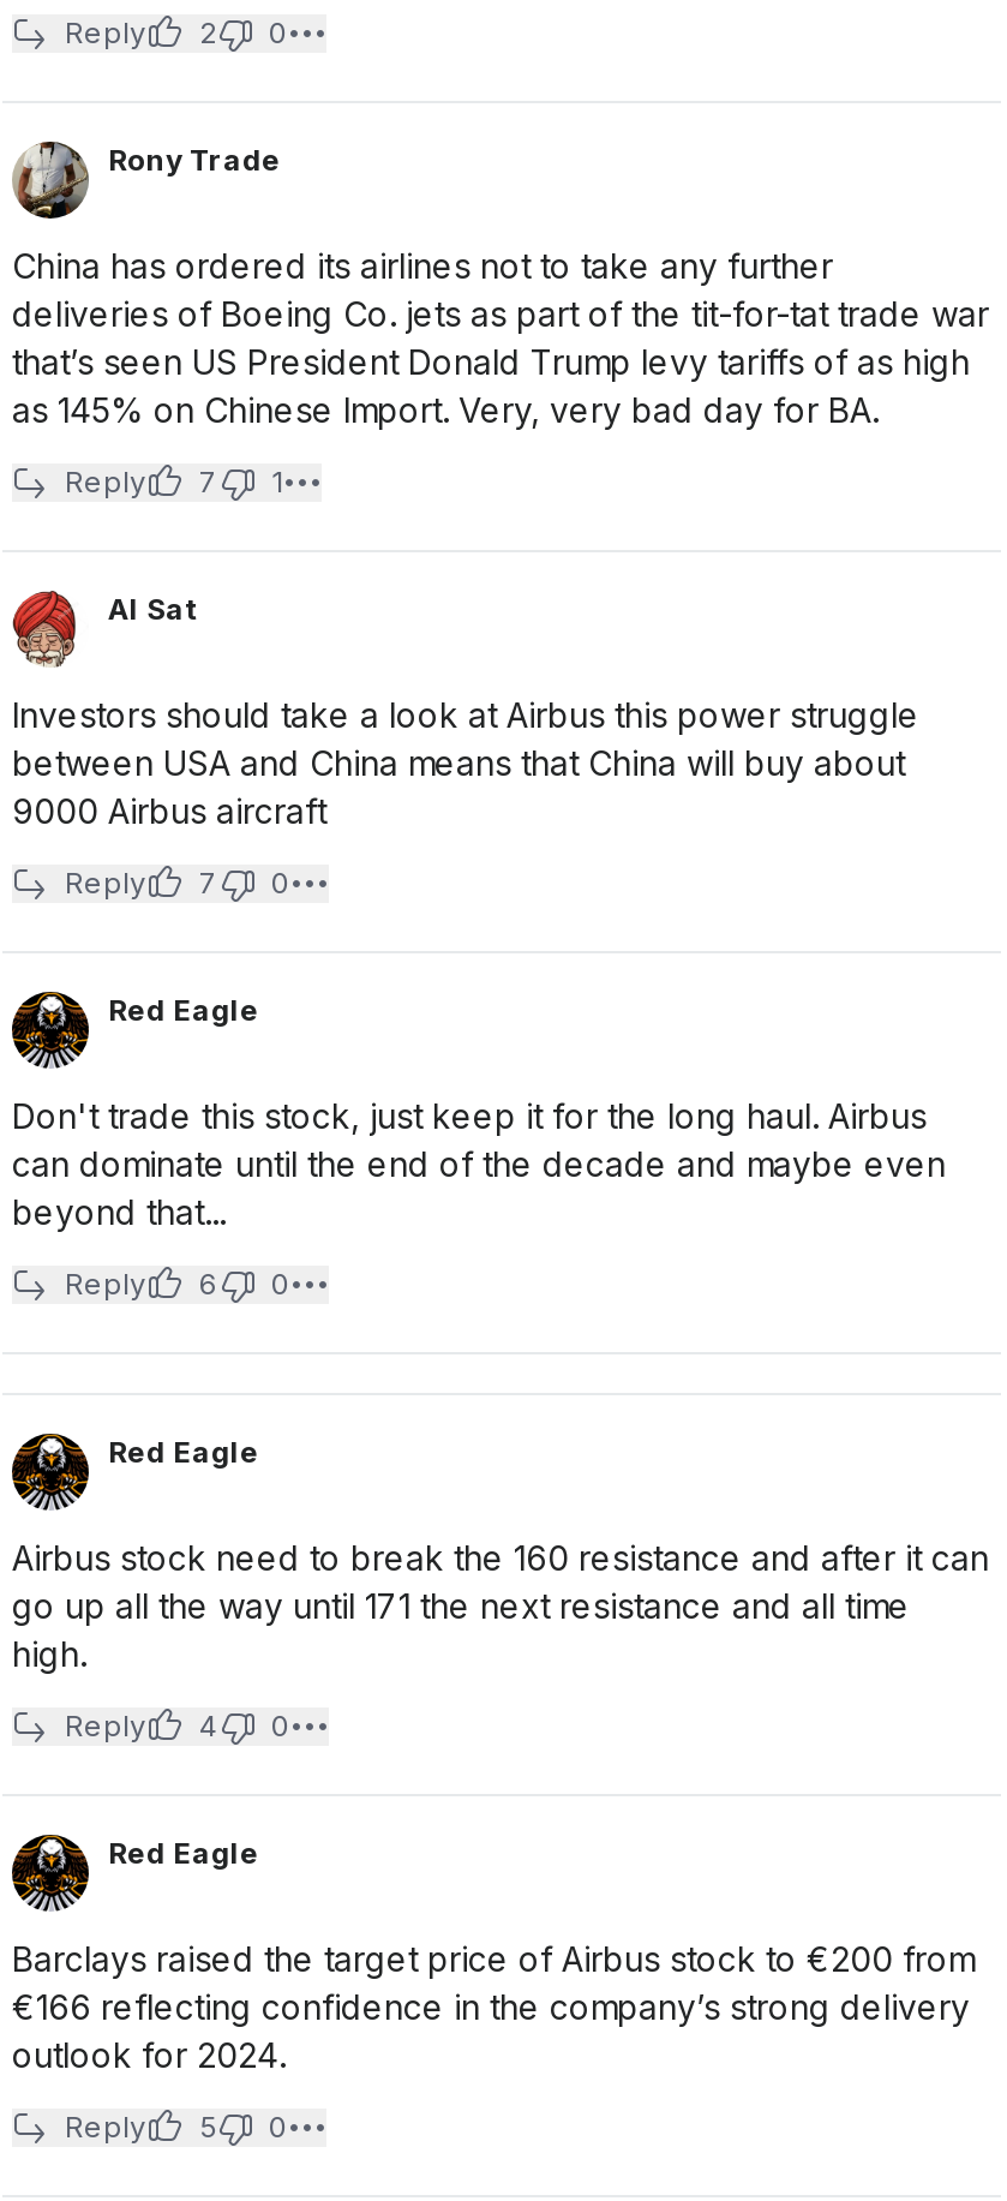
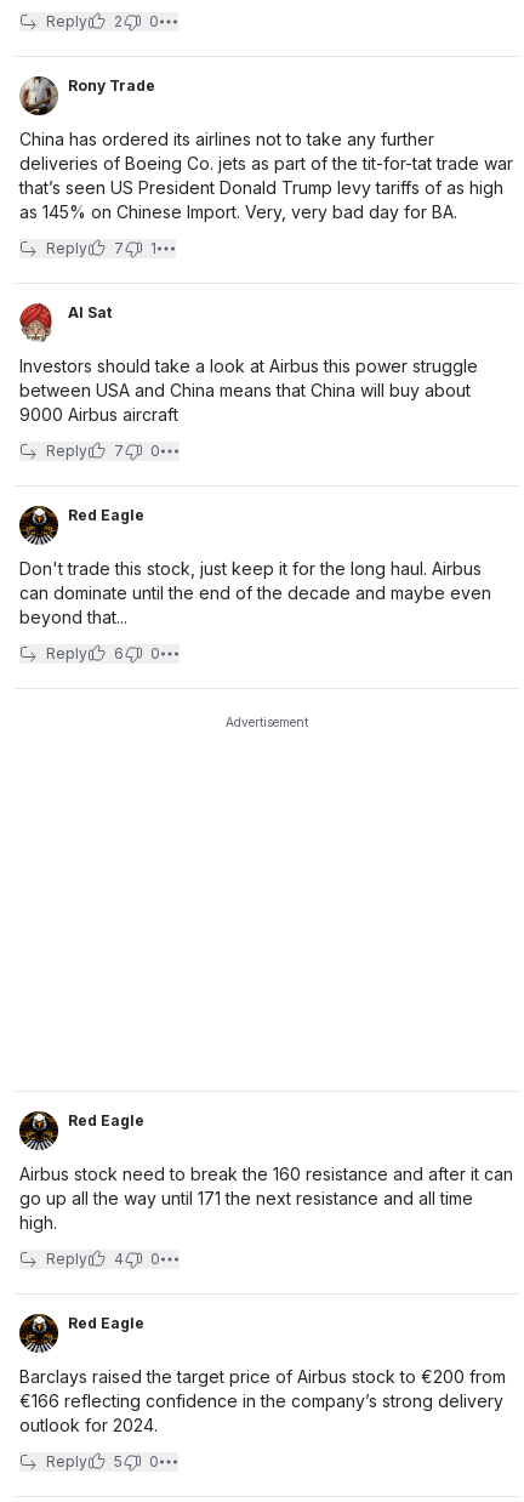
none -> [226,714,308,729] Advertisement

